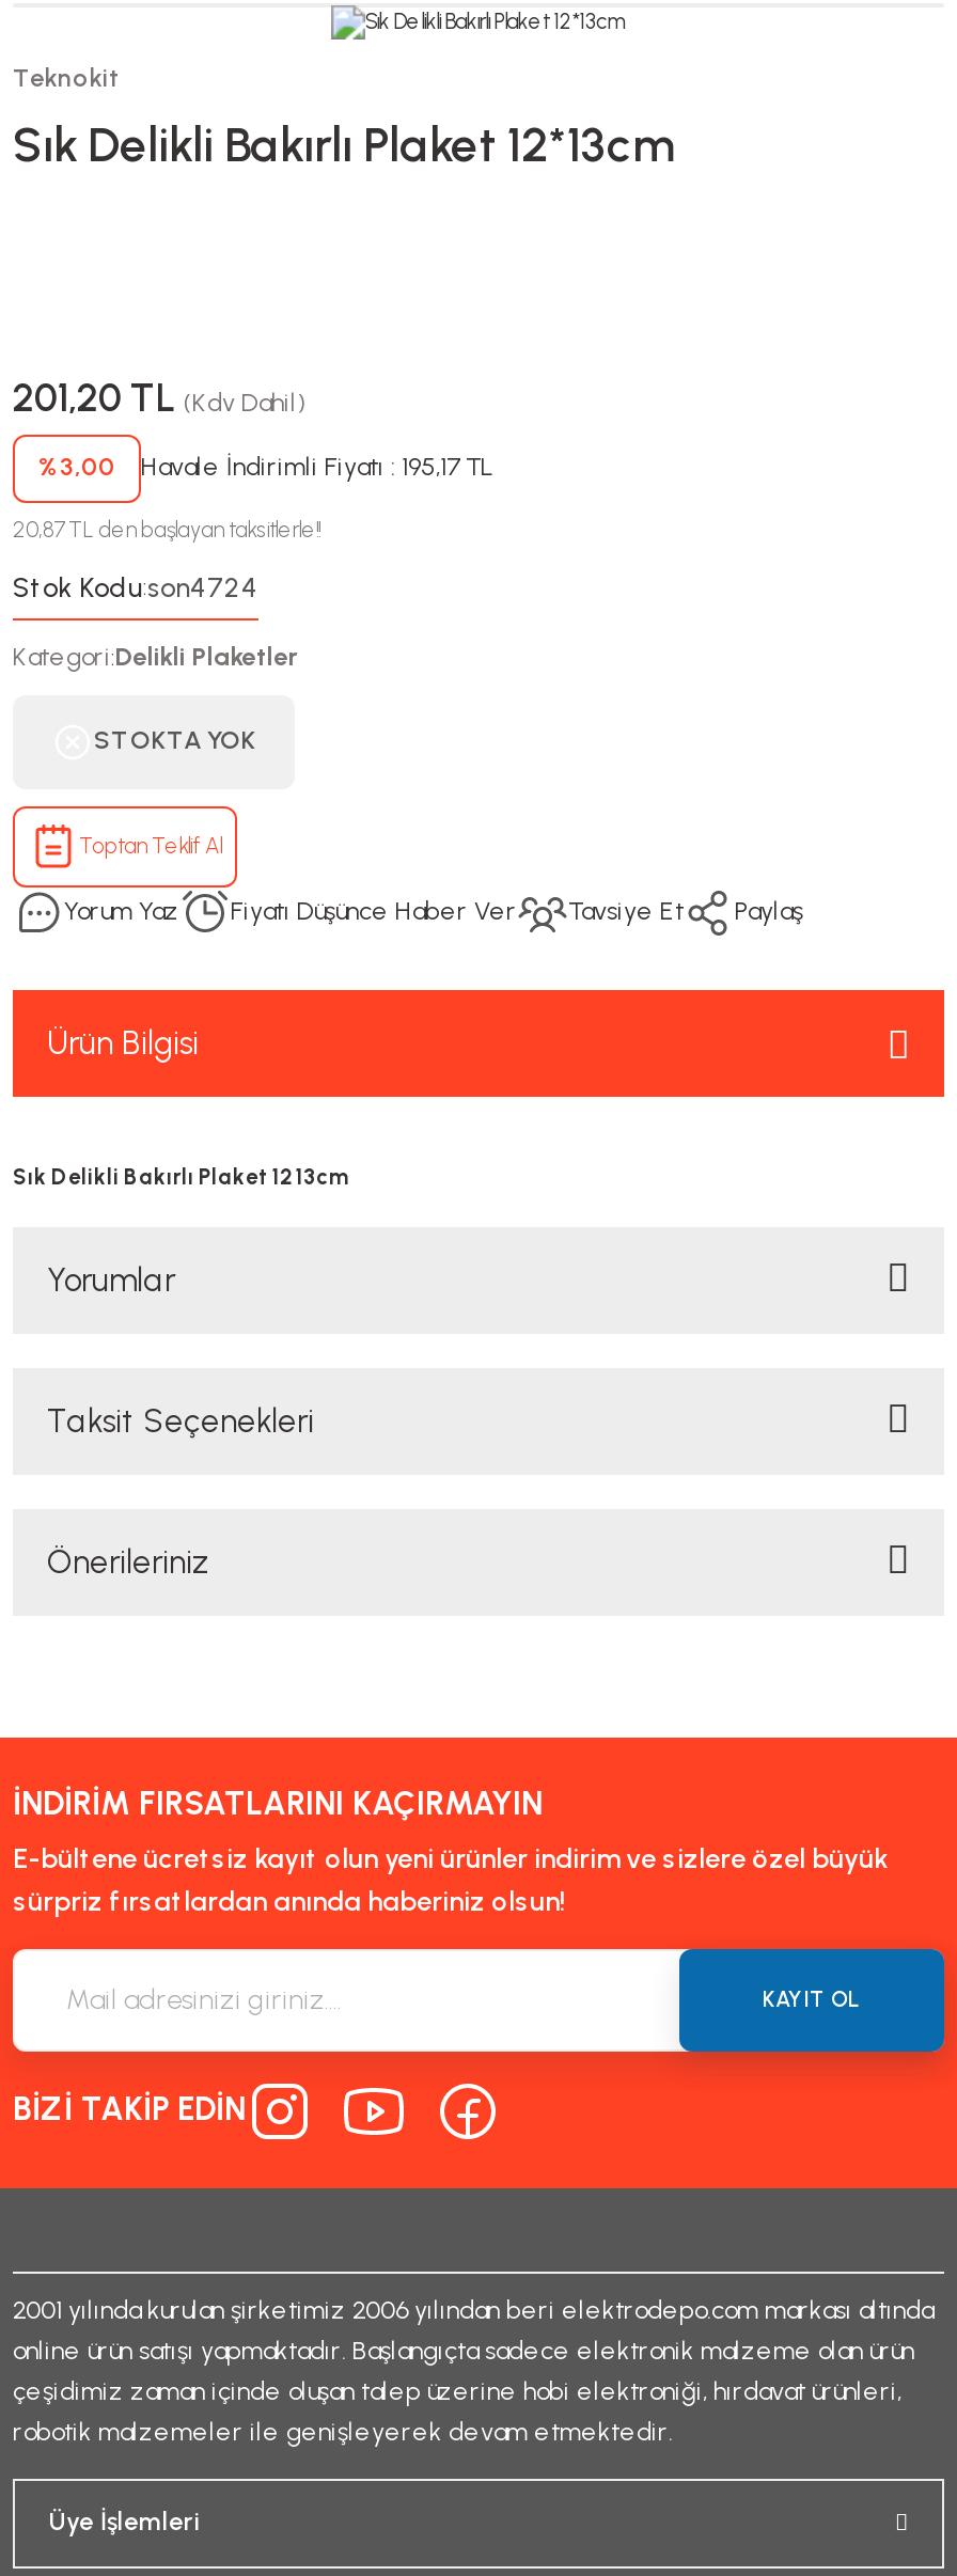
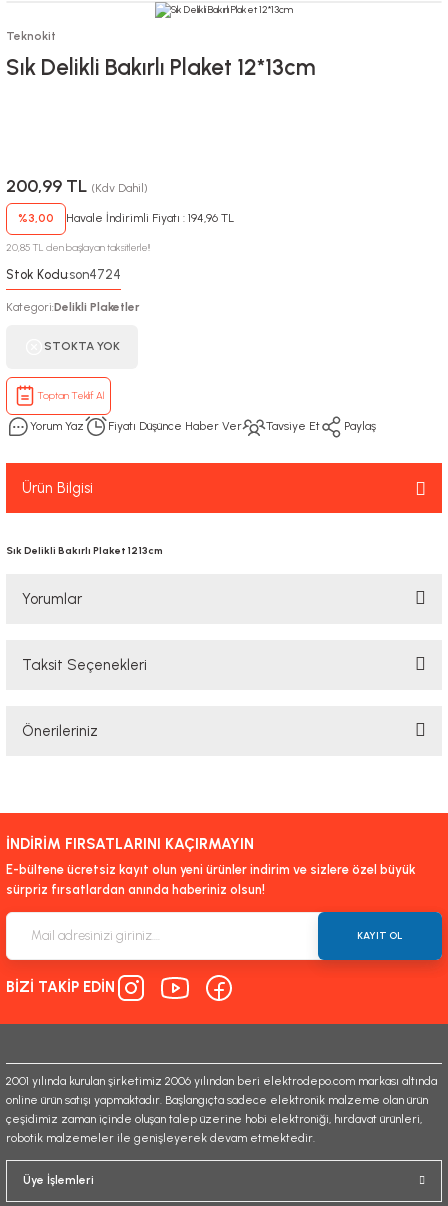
[13,375,305,422] 201,20 TL (Kdv Dahil) -> [6,175,148,197] 200,99 TL (Kdv Dahil)
[141,453,493,483] Havale İndirimli Fiyatı : 195,17 TL -> [66,211,234,225] Havale İndirimli Fiyatı : 194,96 TL
[13,516,320,544] 20,87 TL den başlayan taksitlerle!! -> [6,241,150,254] 20,85 TL den başlayan taksitlerle!!

